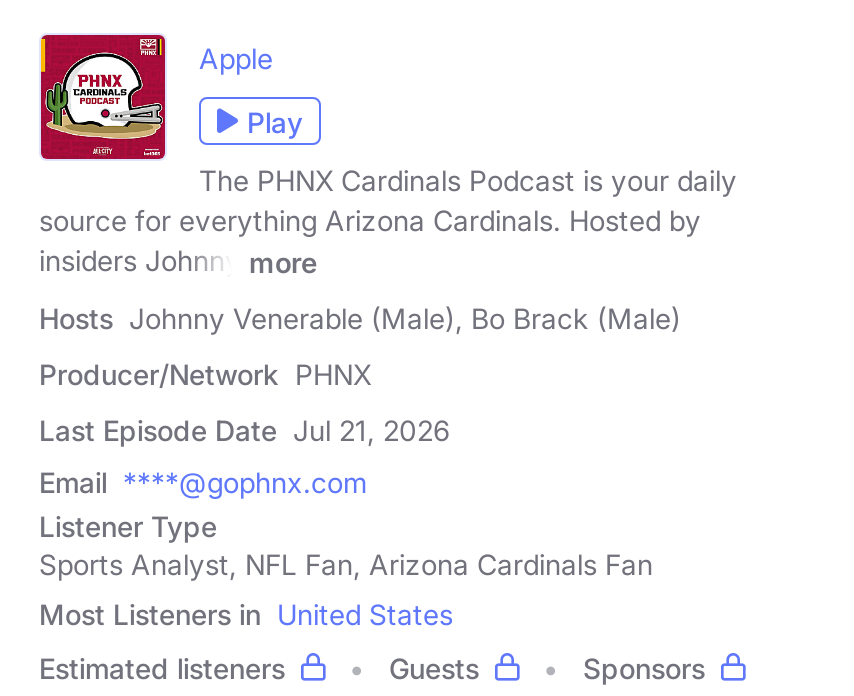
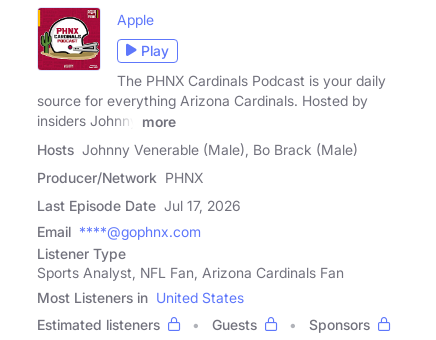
[39,413,451,447] Last Episode Date Jul 21, 2026 -> [37,197,241,214] Last Episode Date Jul 17, 2026

